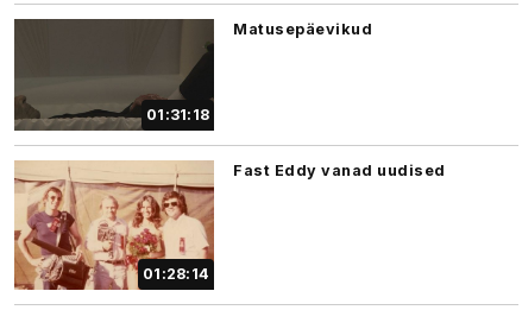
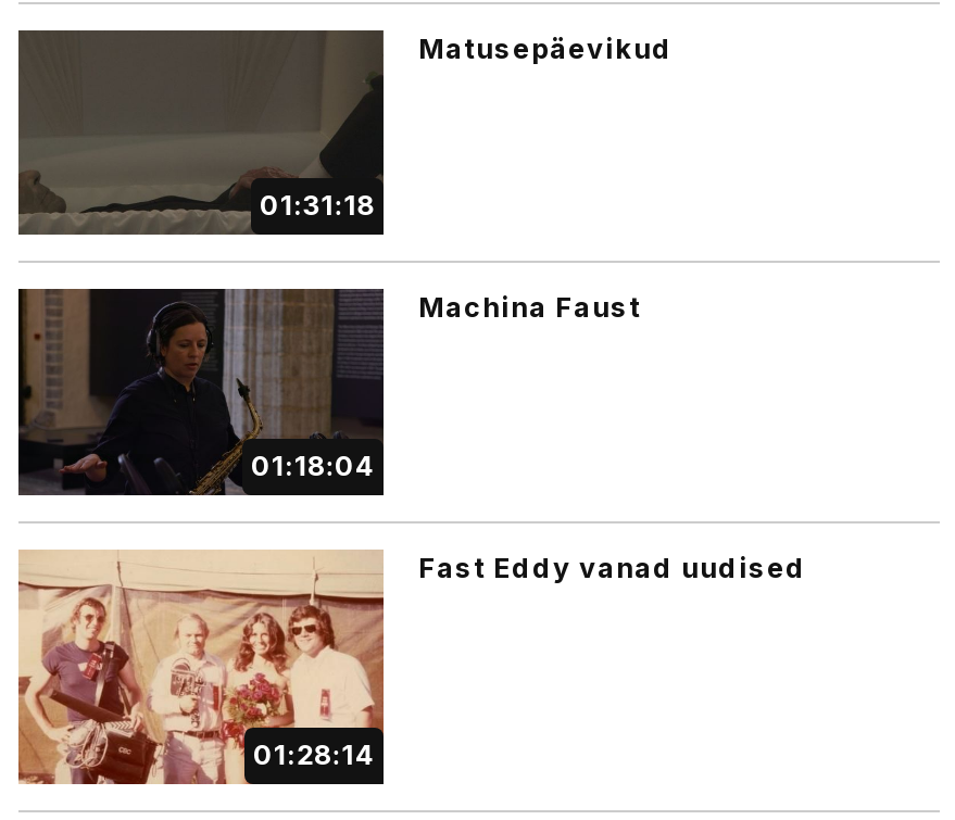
none -> [18,286,381,496] [image] | 01:18:04
none -> [418,292,641,325] Machina Faust

